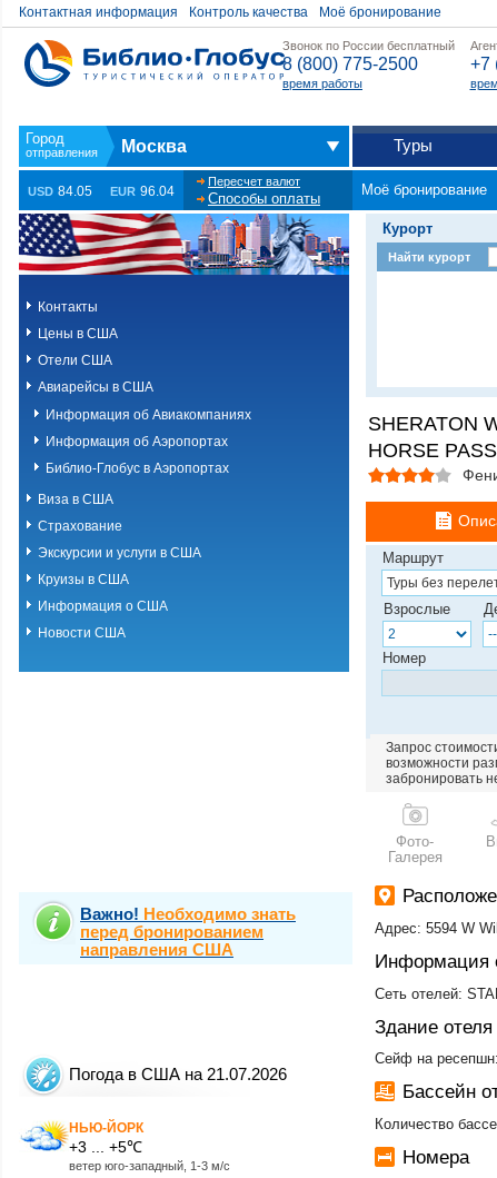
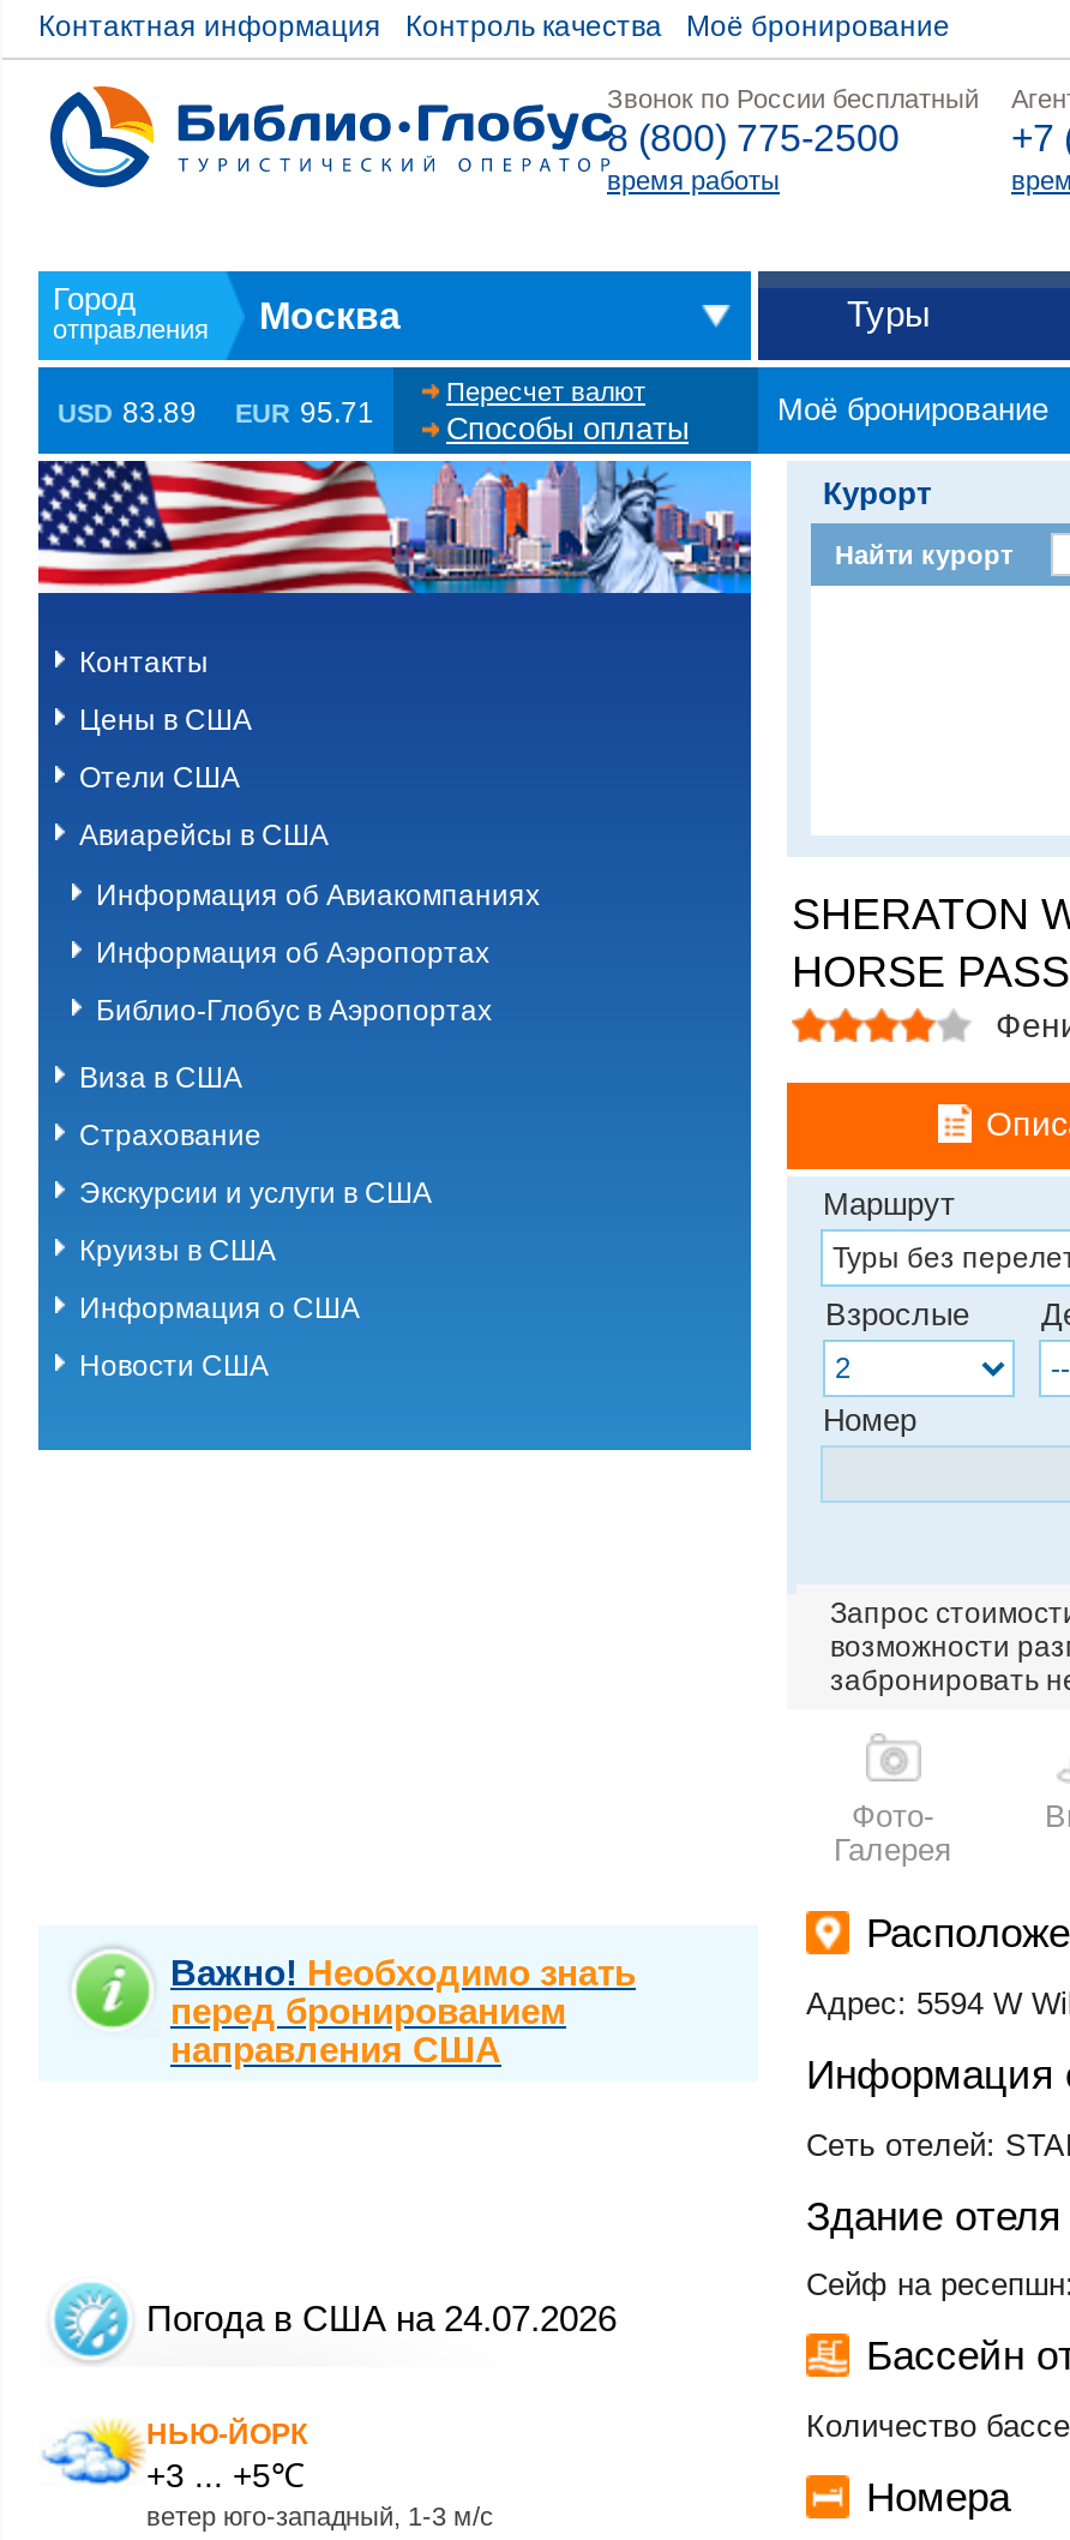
[28,184,92,199] USD 84.05 -> [58,396,197,430] USD 83.89
[110,184,175,199] EUR 96.04 -> [235,396,374,430] EUR 95.71
[69,1065,287,1083] Погода в США на 21.07.2026 -> [146,2298,617,2338] Погода в США на 24.07.2026

